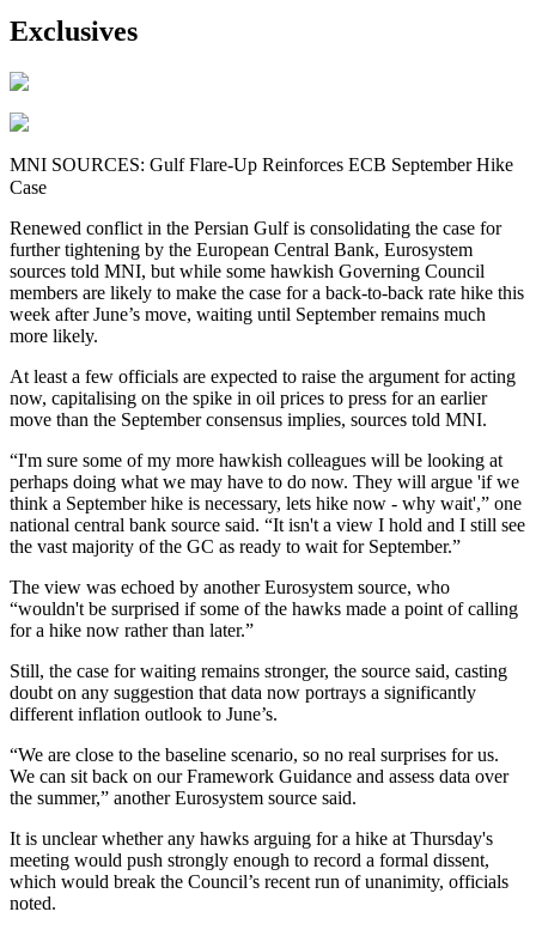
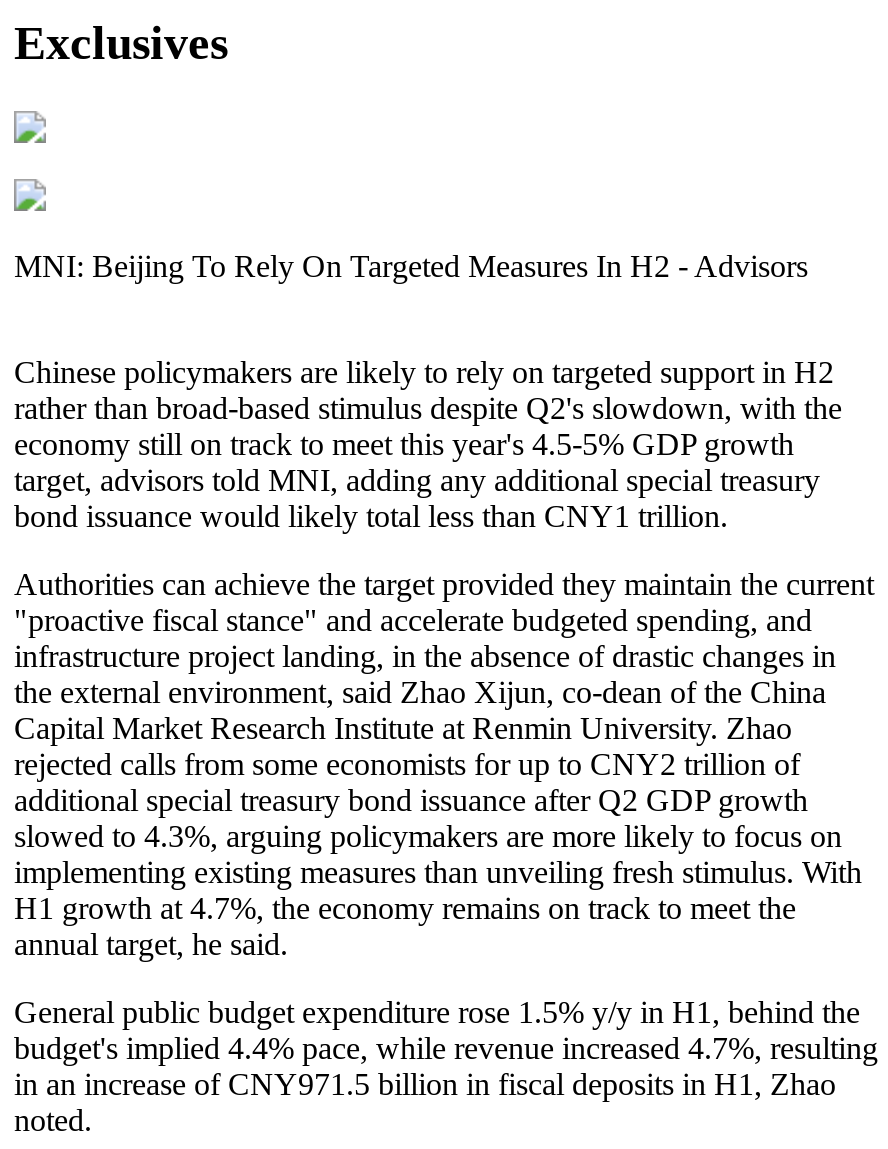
[10,155,525,892] MNI SOURCES: Gulf Flare-Up Reinforces ECB September Hike | Case | Renewed conflict in the Persian Gulf is consolidating the case for | further tightening by the European Central Bank, Eurosystem | sources told MNI, but while some hawkish Governing Council | members are likely to make the case for a back-to-back rate hike this | week after June’s move, waiting until September remains much | more likely. | At least a few officials are expected to raise the argument for acting | now, capitalising on the spike in oil prices to press for an earlier | move than the September consensus implies, sources told MNI. | “I'm sure some of my more hawkish colleagues will be looking at | perhaps doing what we may have to do now. They will argue 'if we | think a September hike is necessary, lets hike now - why wait',” one | national central bank source said. “It isn't a view I hold and I still see | the vast majority of the GC as ready to wait for September.” | The view was echoed by another Eurosystem source, who | “wouldn't be surprised if some of the hawks made a point of calling | for a hike now rather than later.” | Still, the case for waiting remains stronger, the source said, casting | doubt on any suggestion that data now portrays a significantly | different inflation outlook to June’s. | “We are close to the baseline scenario, so no real surprises for us. | We can sit back on our Framework Guidance and assess data over | the summer,” another Eurosystem source said. | It is unclear whether any hawks arguing for a hike at Thursday's | meeting would push strongly enough to record a formal dissent, | which would break the Council’s recent run of unanimity, officials -> [14,249,878,1102] MNI: Beijing To Rely On Targeted Measures In H2 - Advisors | Chinese policymakers are likely to rely on targeted support in H2 | rather than broad-based stimulus despite Q2's slowdown, with the | economy still on track to meet this year's 4.5-5% GDP growth | target, advisors told MNI, adding any additional special treasury | bond issuance would likely total less than CNY1 trillion. | Authorities can achieve the target provided they maintain the current | "proactive fiscal stance" and accelerate budgeted spending, and | infrastructure project landing, in the absence of drastic changes in | the external environment, said Zhao Xijun, co-dean of the China | Capital Market Research Institute at Renmin University. Zhao | rejected calls from some economists for up to CNY2 trillion of | additional special treasury bond issuance after Q2 GDP growth | slowed to 4.3%, arguing policymakers are more likely to focus on | implementing existing measures than unveiling fresh stimulus. With | H1 growth at 4.7%, the economy remains on track to meet the | annual target, he said. | General public budget expenditure rose 1.5% y/y in H1, behind the | budget's implied 4.4% pace, while revenue increased 4.7%, resulting | in an increase of CNY971.5 billion in fiscal deposits in H1, Zhao

